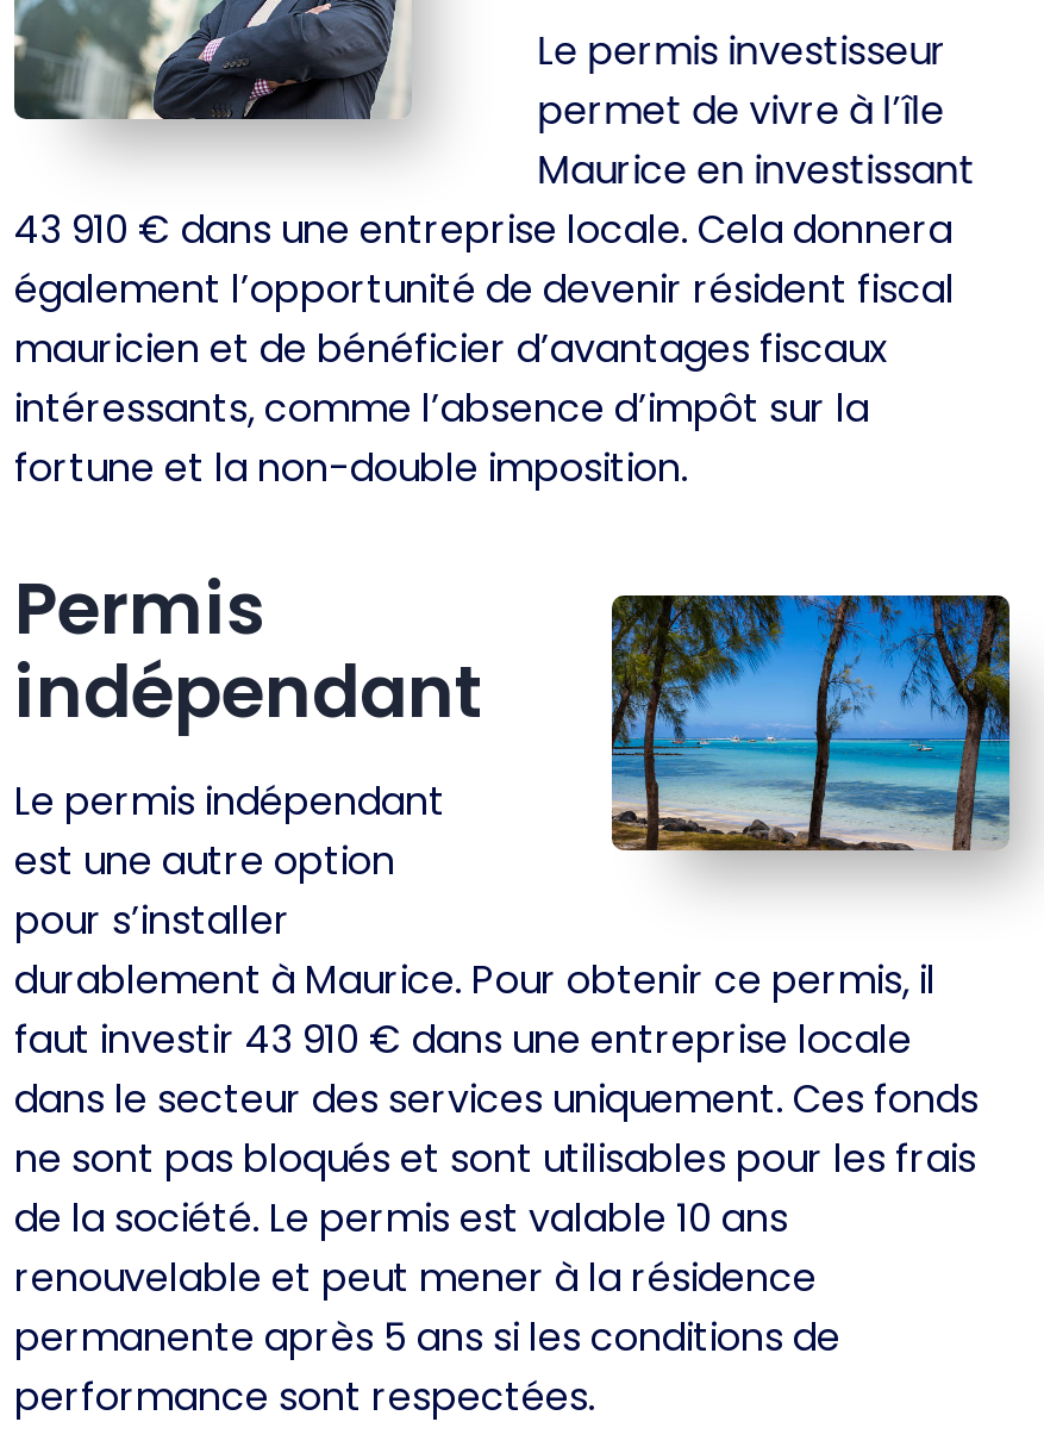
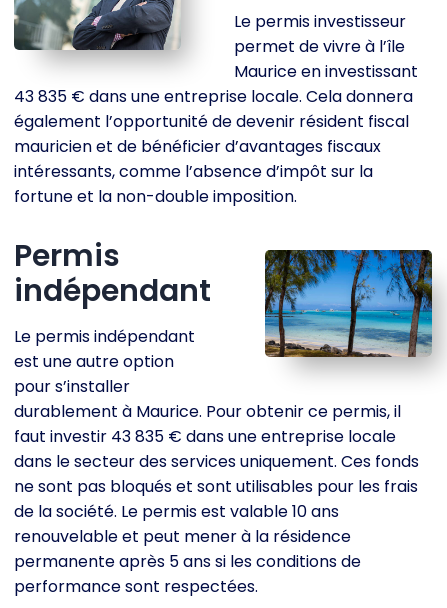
[14,202,952,257] 43 910 € dans une entreprise locale. Cela donnera -> [14,85,413,108] 43 835 € dans une entreprise locale. Cela donnera
[14,1012,912,1067] faut investir 43 910 € dans une entreprise locale -> [14,425,396,448] faut investir 43 835 € dans une entreprise locale

